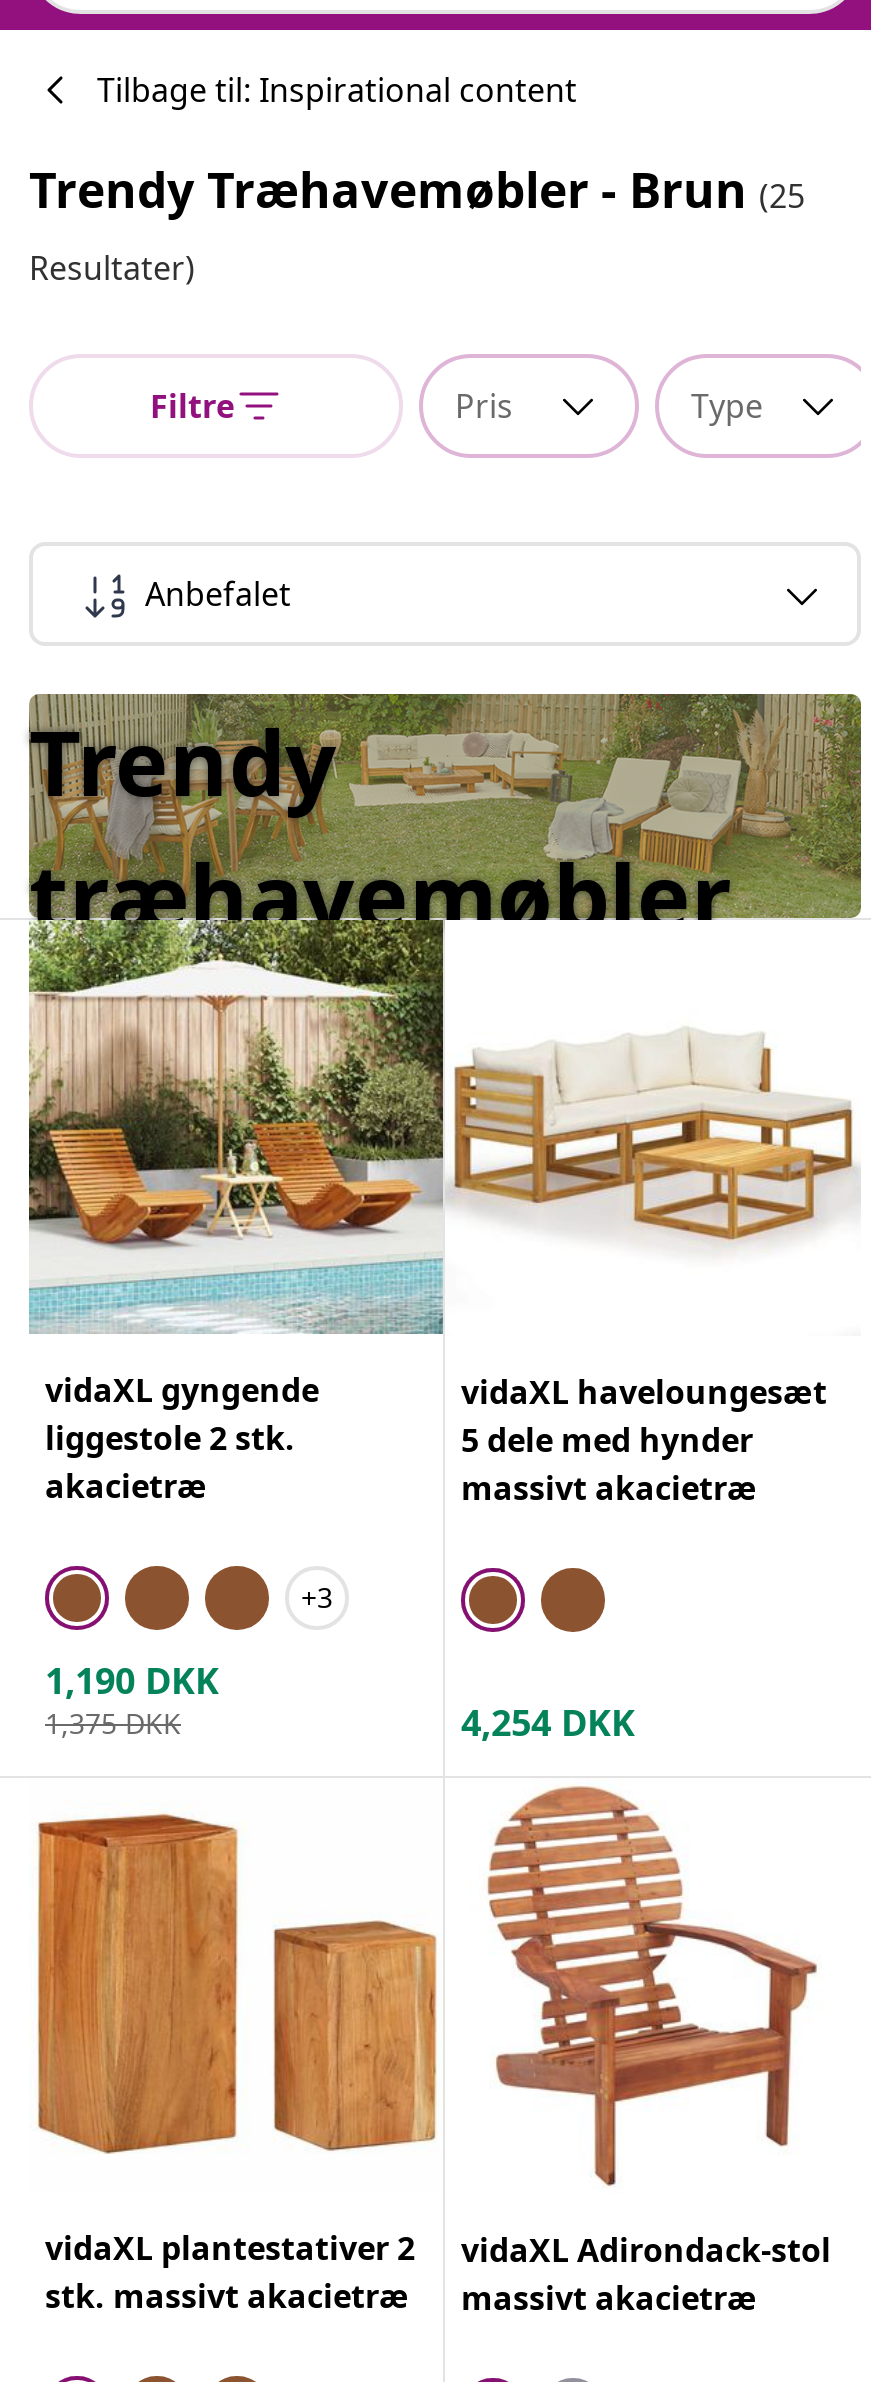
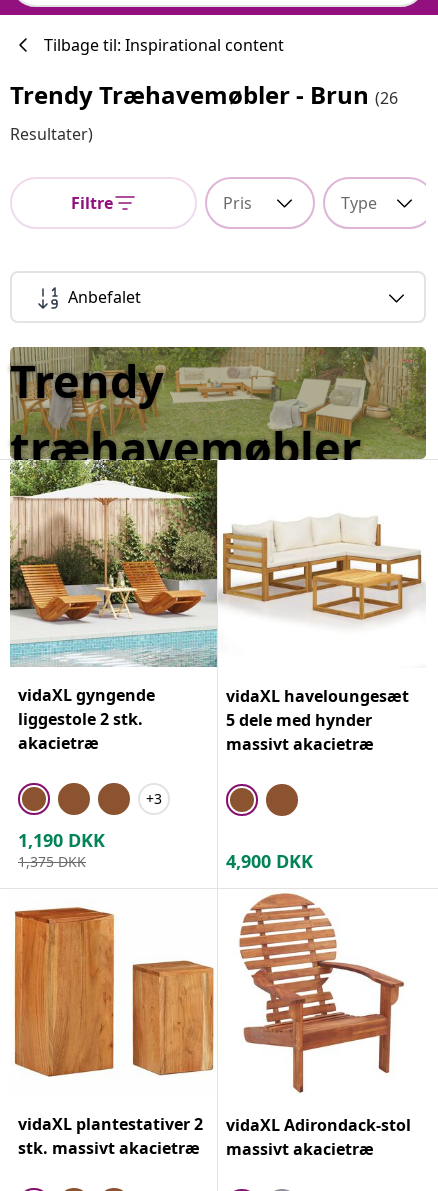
[29,155,805,221] Trendy Træhavemøbler - Brun (25 -> [10,78,398,111] Trendy Træhavemøbler - Brun (26
[461,1697,635,1745] 4,254 DKK -> [226,849,313,873] 4,900 DKK

